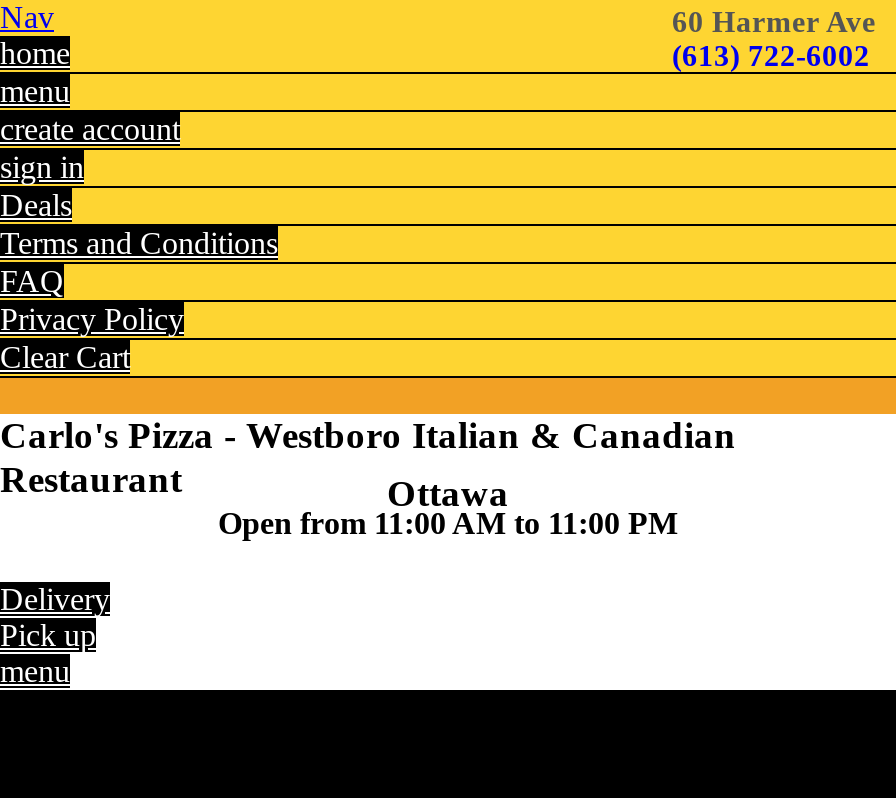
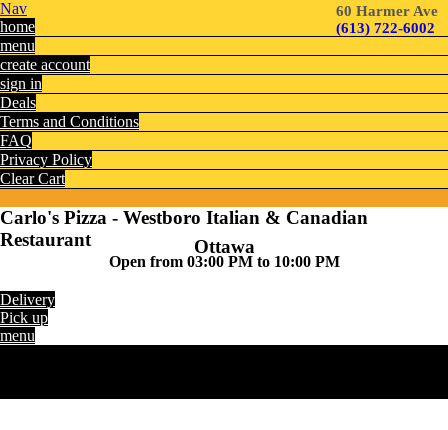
[218,506,678,540] Open from 11:00 AM to 11:00 PM -> [108,253,339,270] Open from 03:00 PM to 10:00 PM

